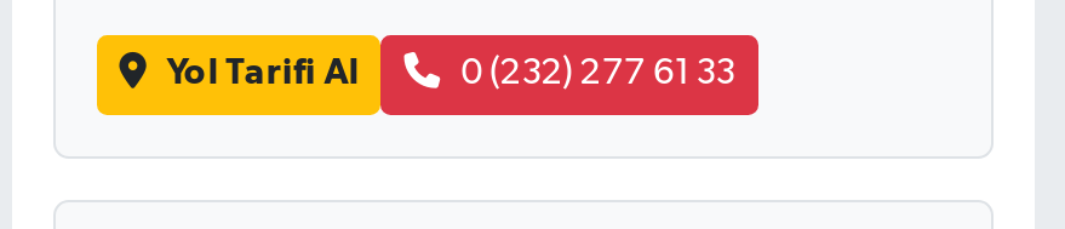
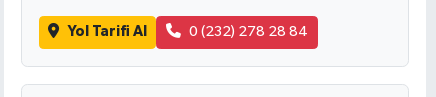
[461,55,735,92] 0 (232) 277 61 33 -> [189,24,308,39] 0 (232) 278 28 84

